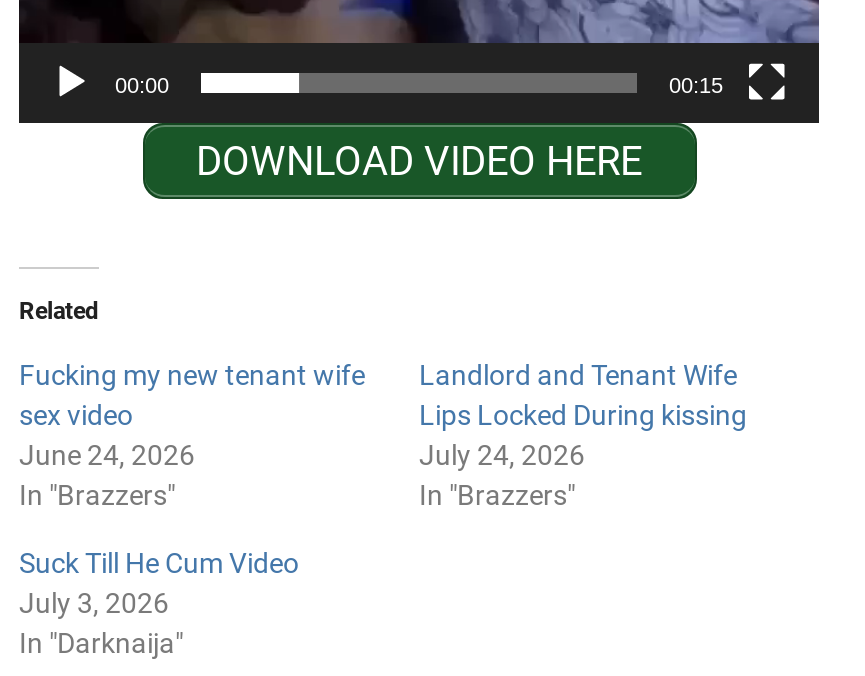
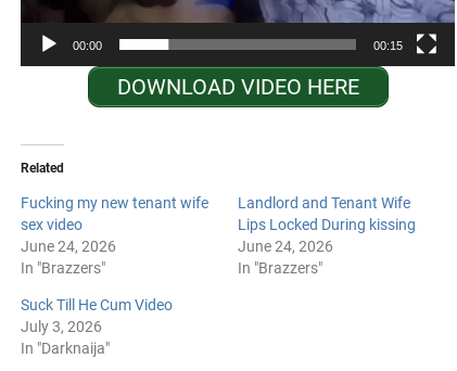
[419,438,585,470] July 24, 2026 -> [238,238,333,255] June 24, 2026

